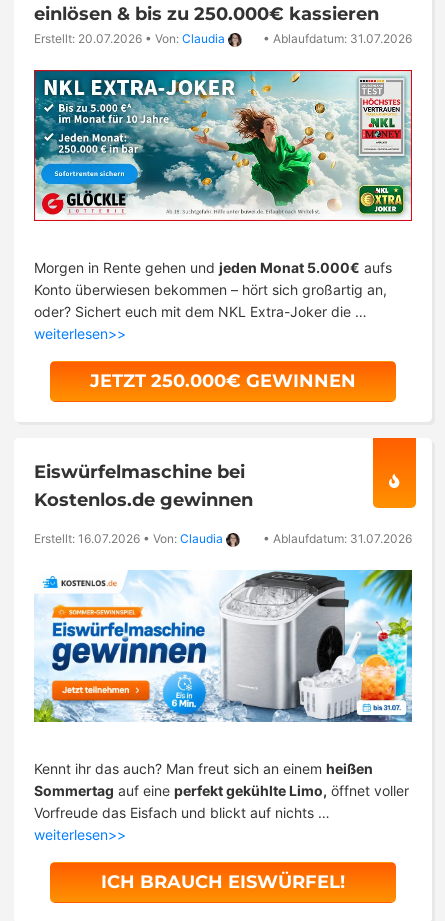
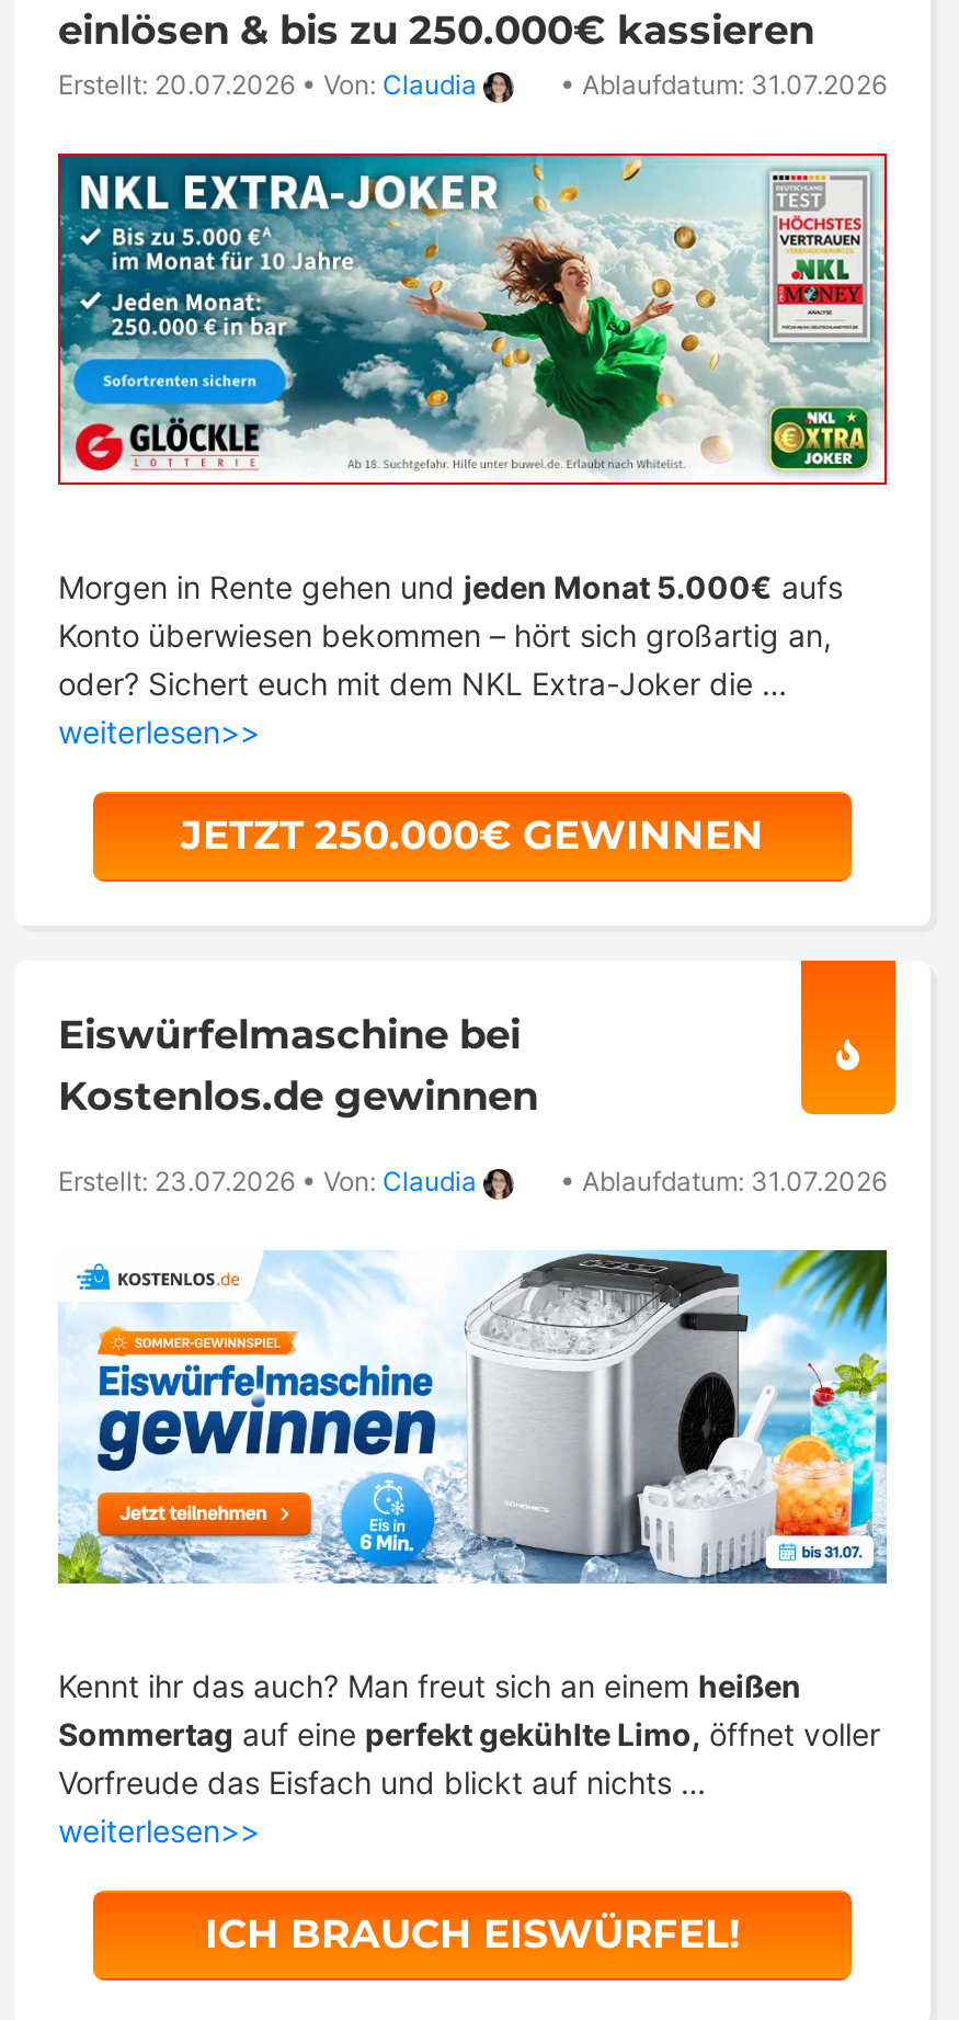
[34,531,223,546] Erstellt: 16.07.2026 • Von: Claudia -> [58,1166,477,1198] Erstellt: 23.07.2026 • Von: Claudia

